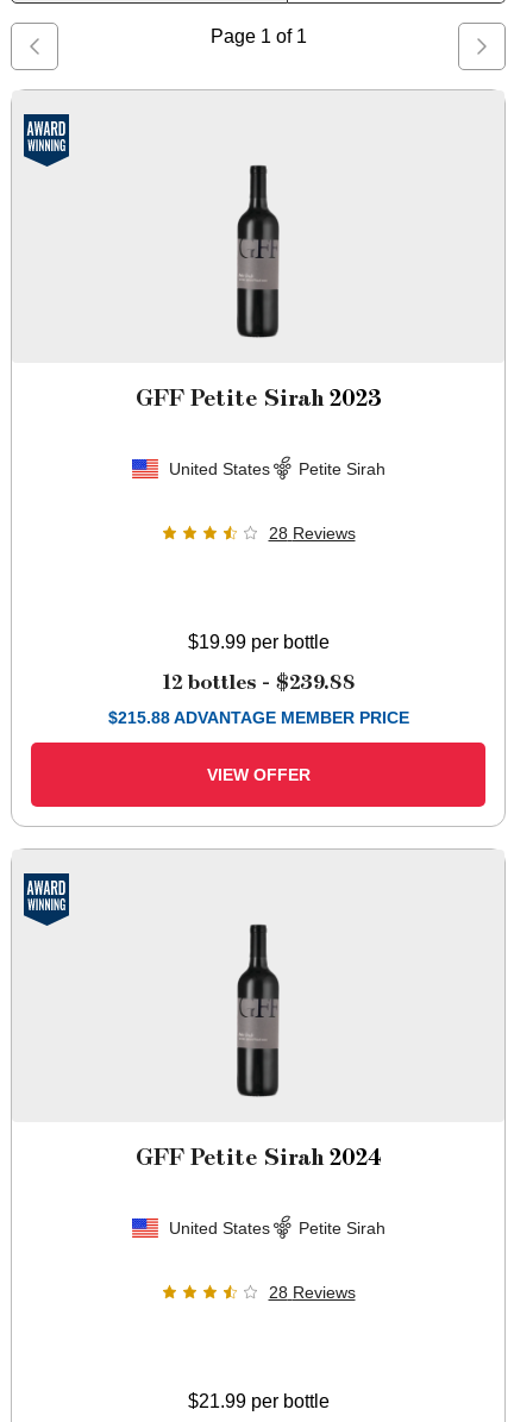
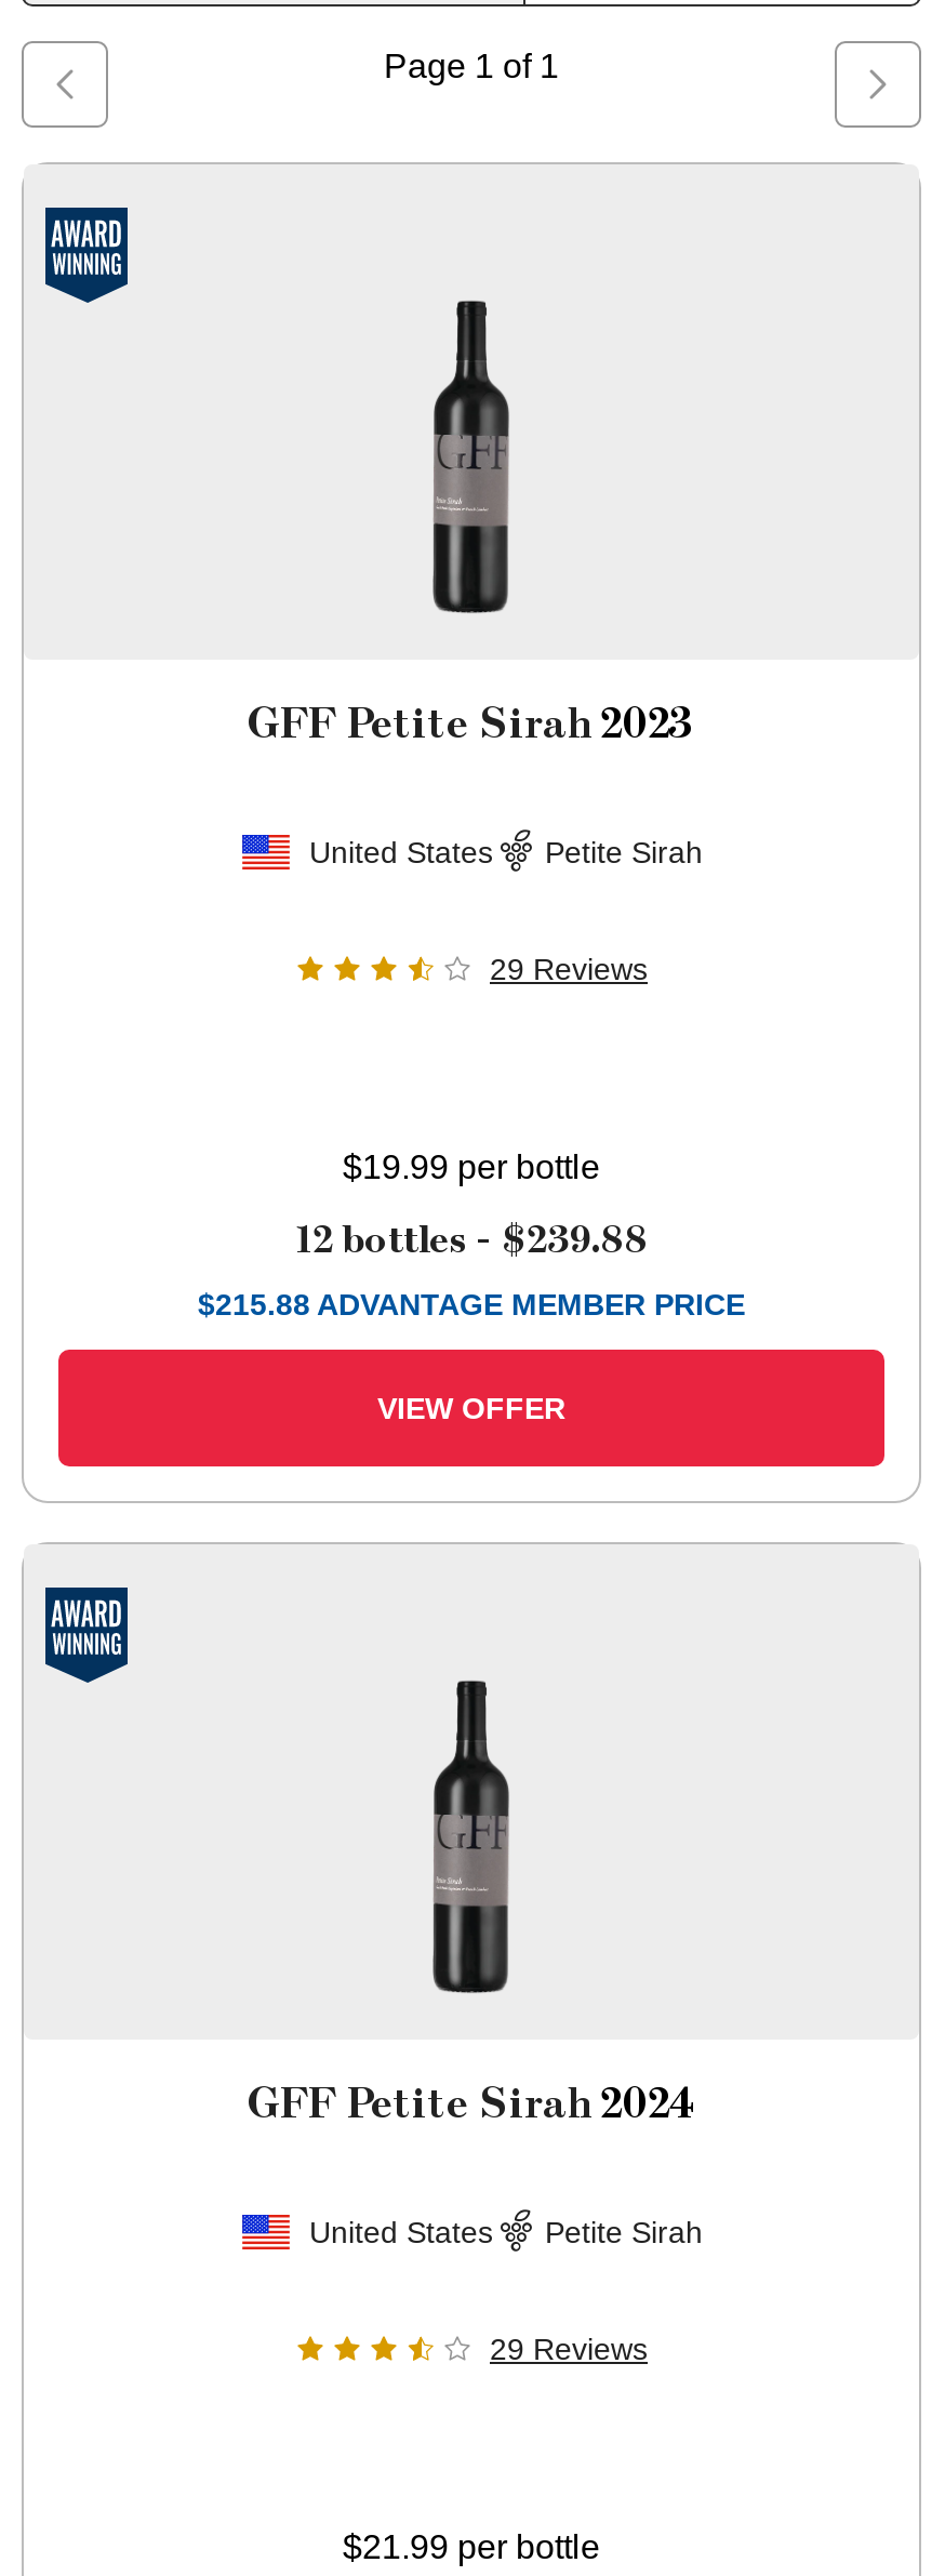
[268,524,355,543] 28 Reviews -> [490,952,648,986] 29 Reviews
[268,1283,355,1302] 28 Reviews -> [490,2332,648,2366] 29 Reviews

